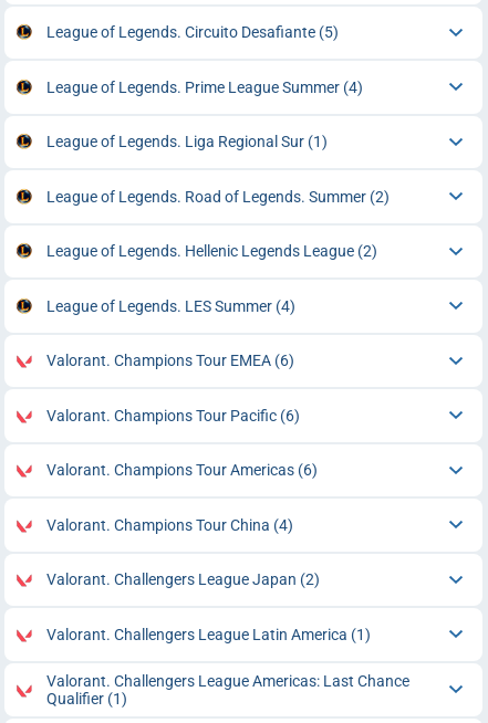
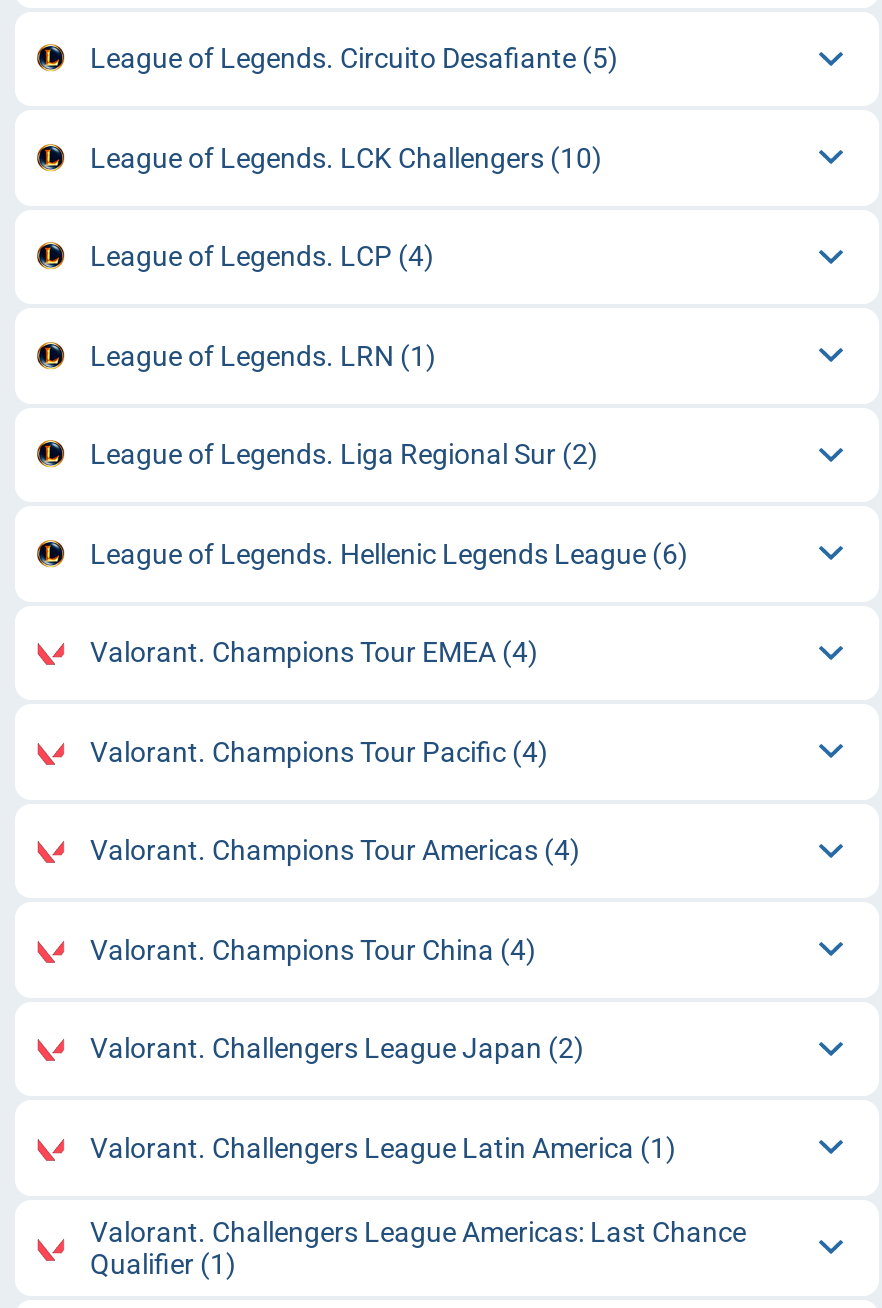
[46,78,362,96] League of Legends. Prime League Summer (4) -> [90,142,602,174] League of Legends. LCK Challengers (10)
[46,133,327,151] League of Legends. Liga Regional Sur (1) -> [90,240,434,272] League of Legends. LCP (4)
[46,188,389,205] League of Legends. Road of Legends. Summer (2) -> [90,340,436,372] League of Legends. LRN (1)
[46,242,377,260] League of Legends. Hellenic Legends League (2) -> [90,438,598,470] League of Legends. Liga Regional Sur (2)
[46,297,295,315] League of Legends. LES Summer (4) -> [90,538,688,570] League of Legends. Hellenic Legends League (6)
[46,352,294,369] Valorant. Champions Tour EMEA (6) -> [90,636,538,668] Valorant. Champions Tour EMEA (4)
[46,407,299,424] Valorant. Champions Tour Pacific (6) -> [90,736,548,768] Valorant. Champions Tour Pacific (4)
[46,461,317,479] Valorant. Champions Tour Americas (6) -> [90,834,580,866] Valorant. Champions Tour Americas (4)

